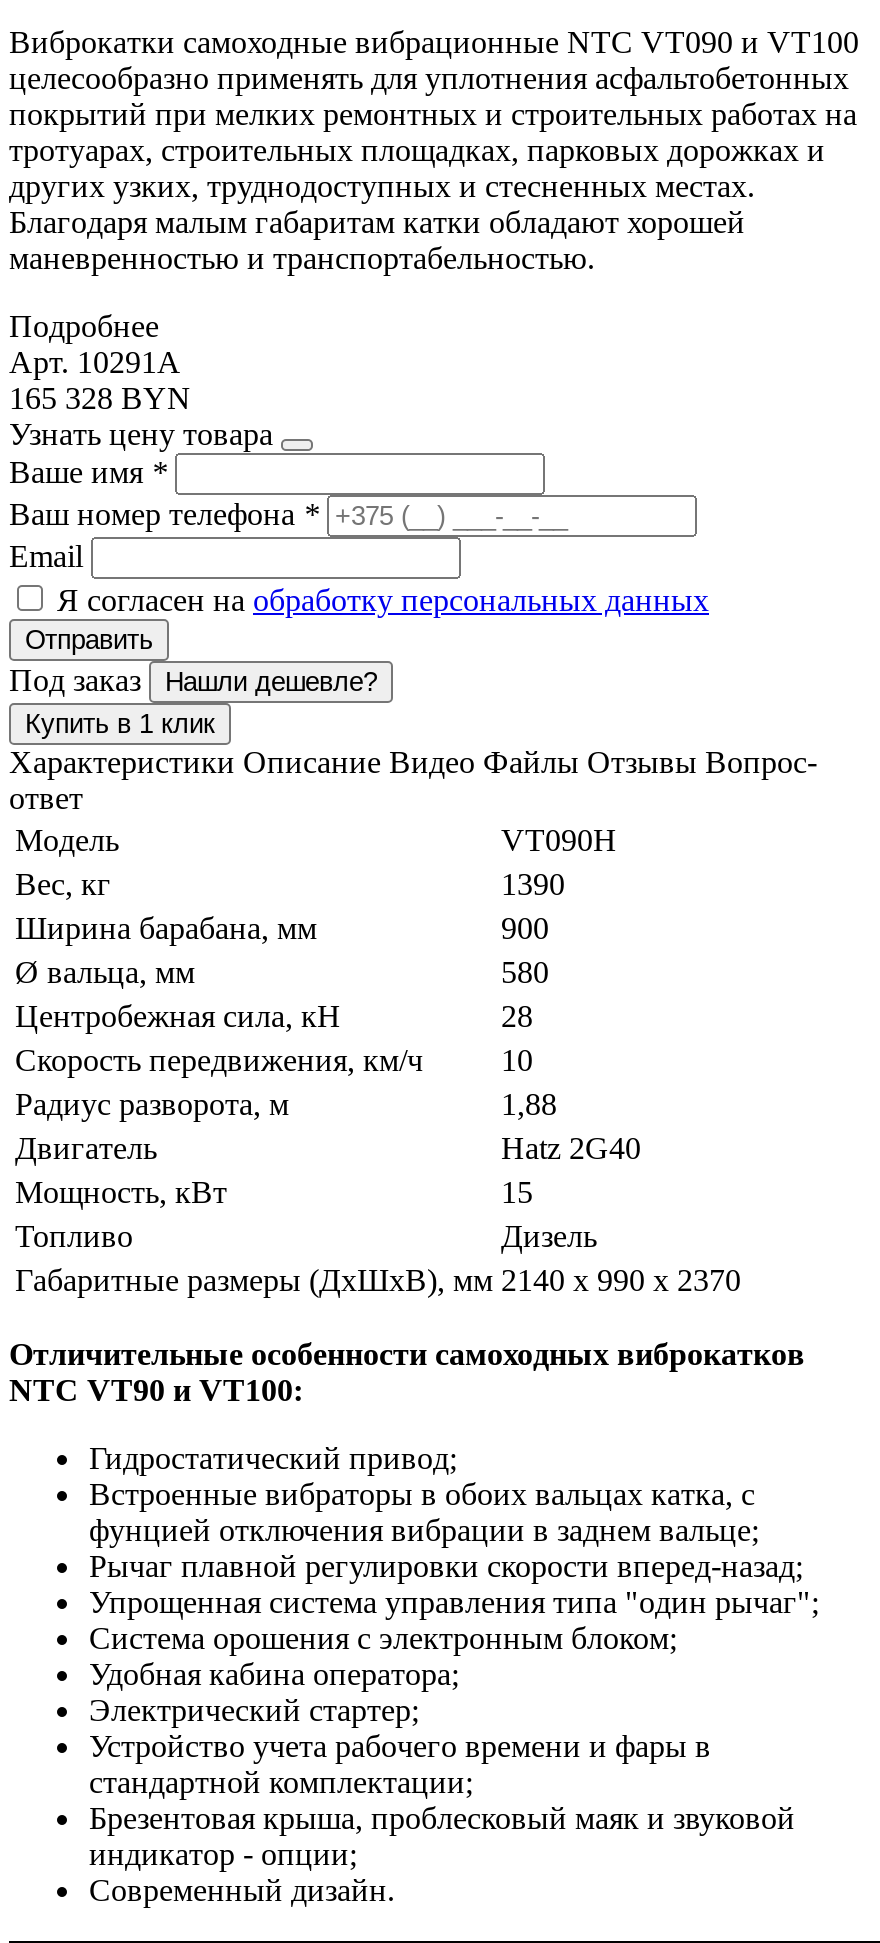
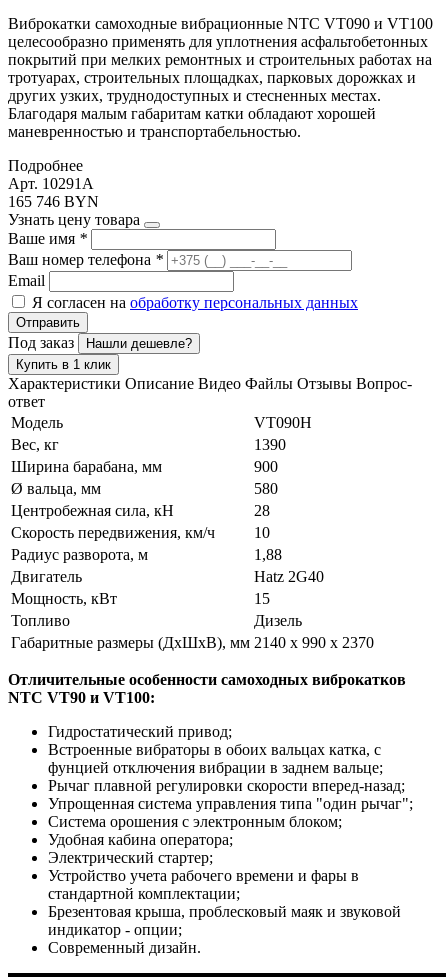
[9,381,191,415] 165 328 BYN -> [8,193,99,210] 165 746 BYN

